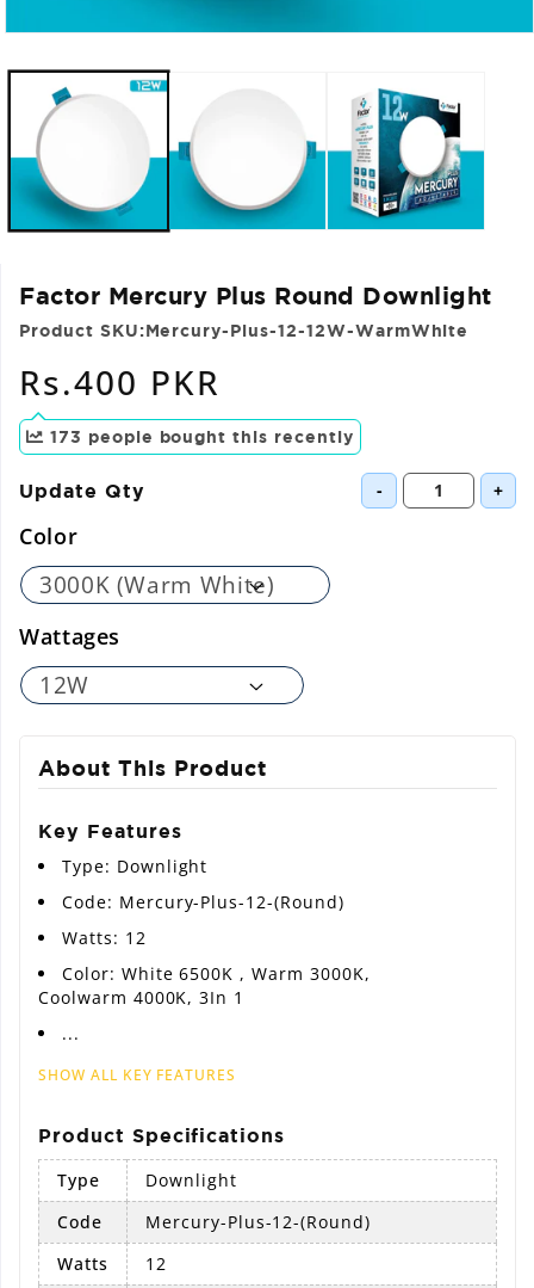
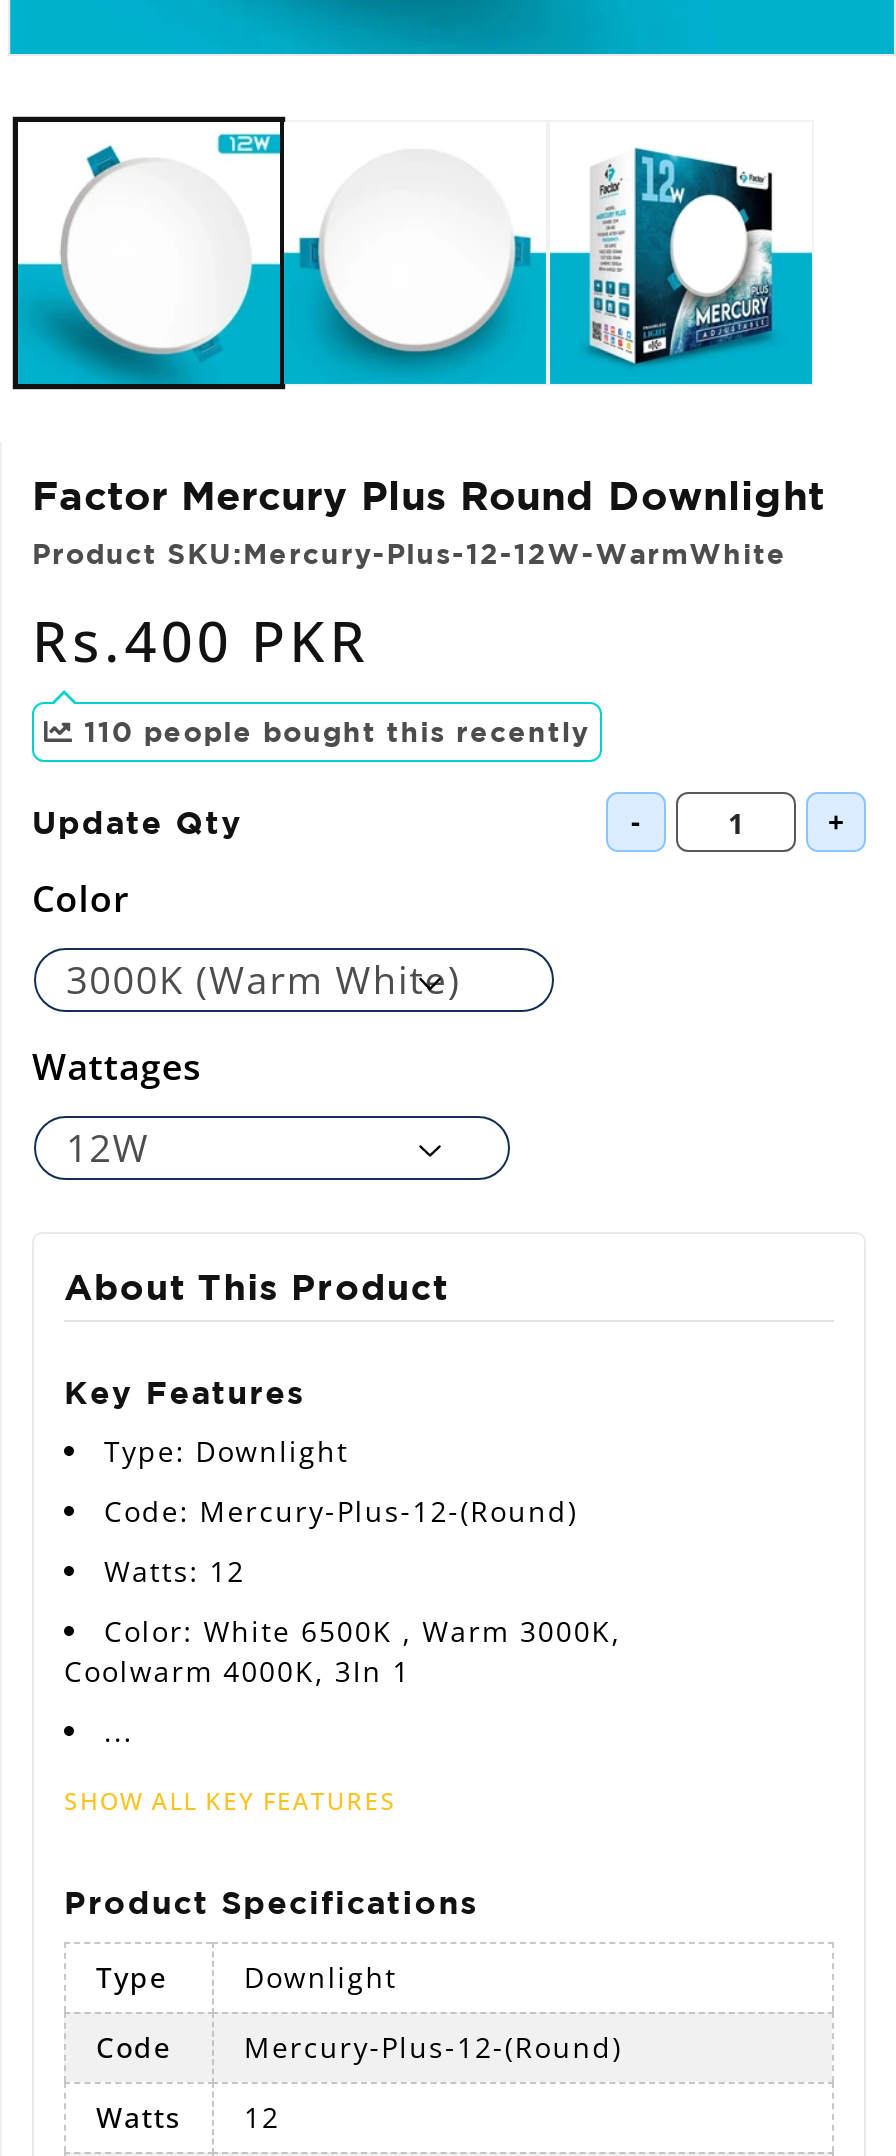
[50,426,354,446] 173 people bought this recently -> [84,714,590,748] 110 people bought this recently

